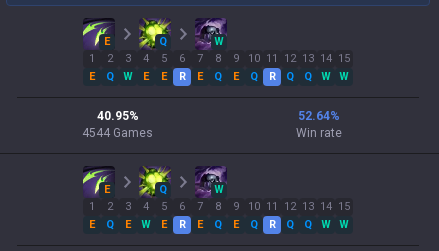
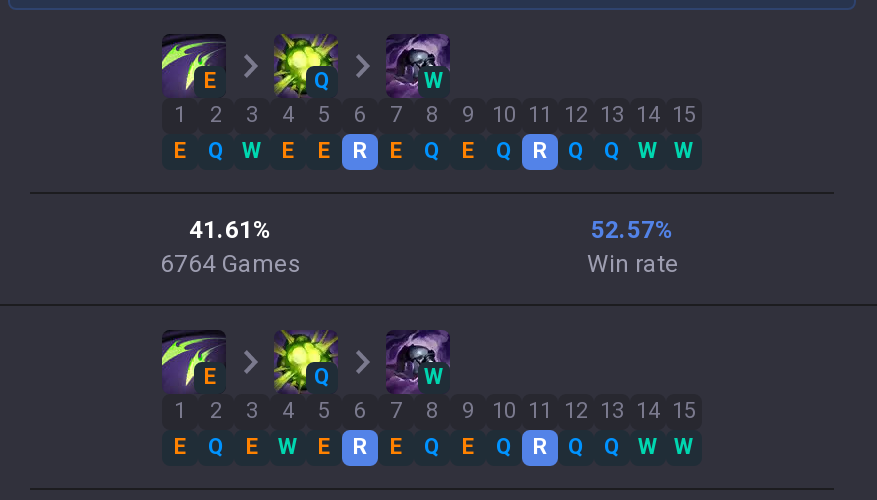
[96,109,138,123] 40.95% -> [189,216,273,244] 41.61%
[297,109,339,123] 52.64% -> [591,216,675,244] 52.57%
[82,126,153,140] 4544 Games -> [160,250,302,278] 6764 Games

